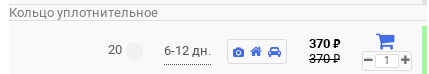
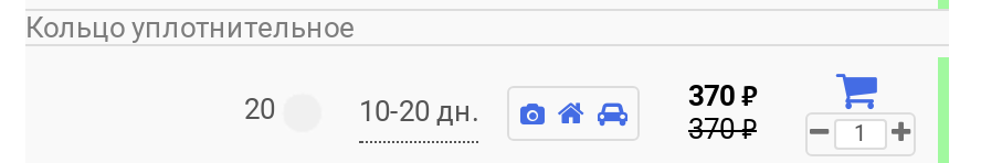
[163,43,210,58] 6-12 дн. -> [359,95,478,128] 10-20 дн.

